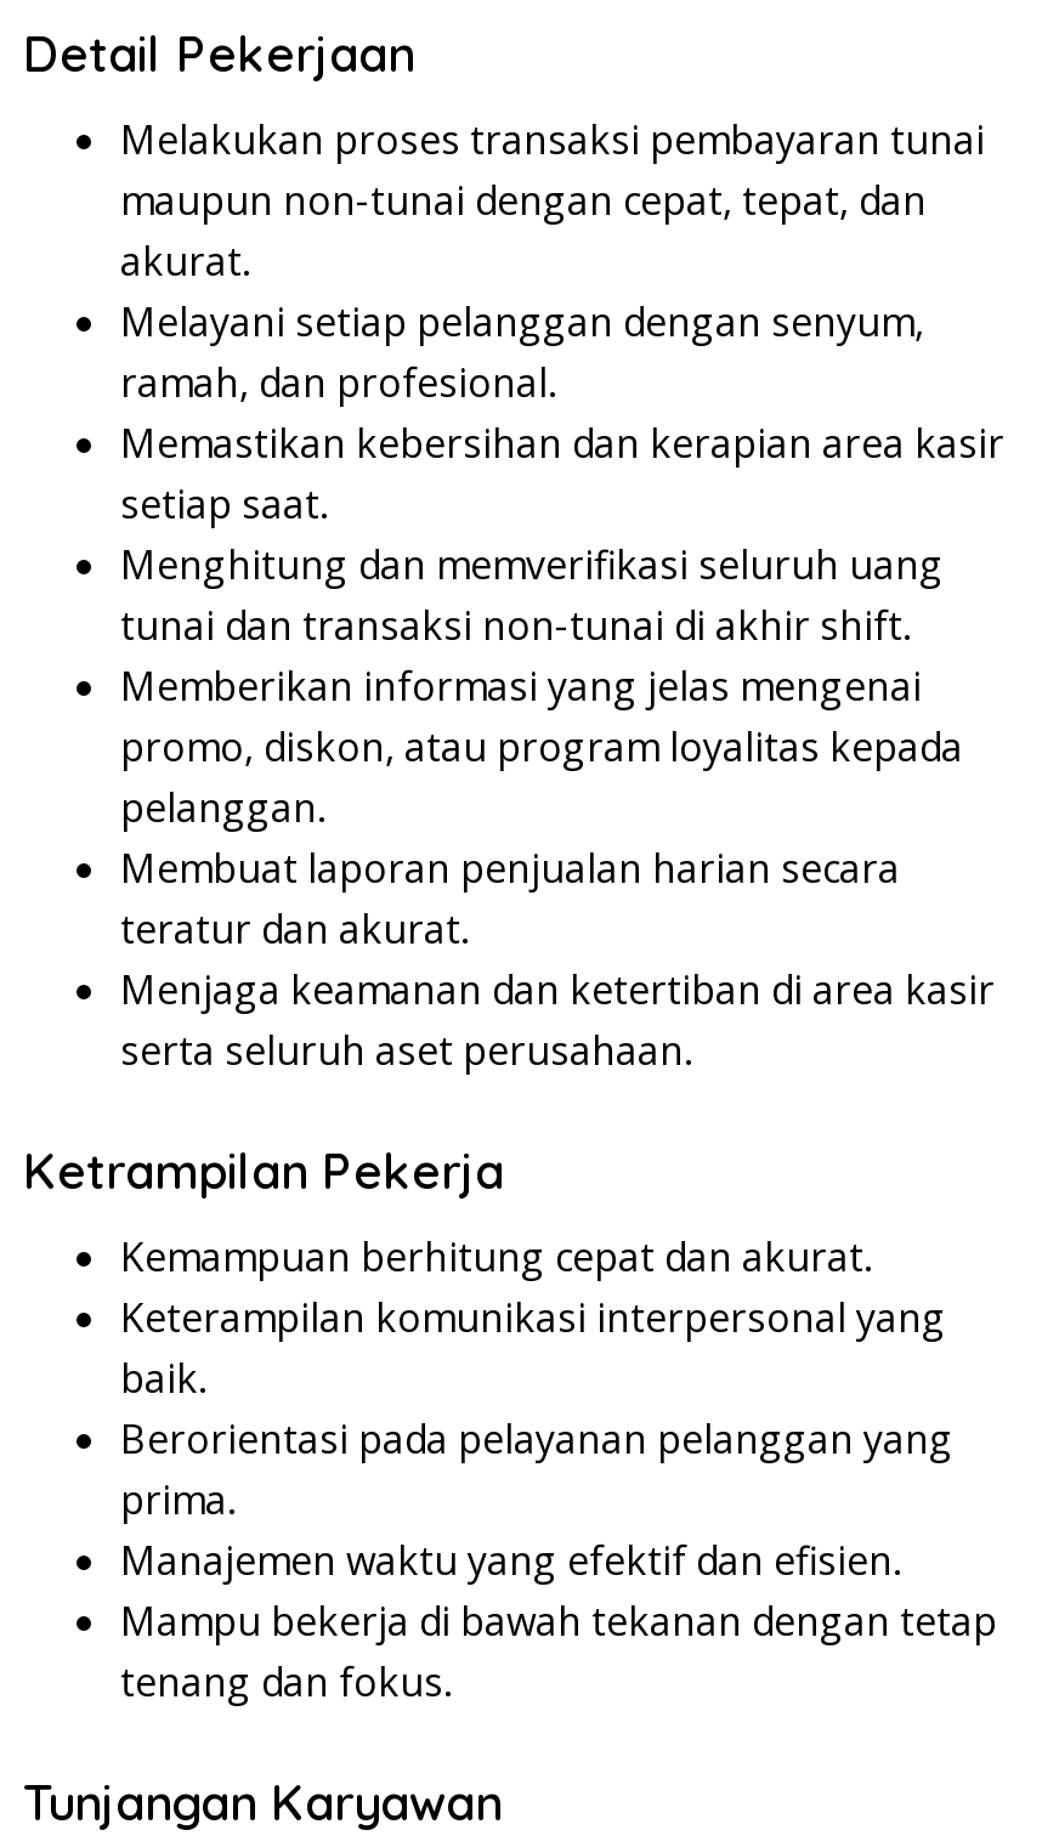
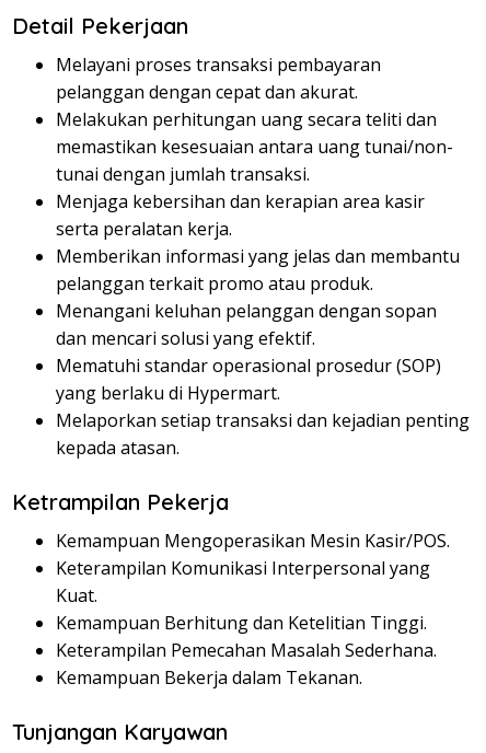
[120,112,1004,1076] Melakukan proses transaksi pembayaran tunai | maupun non-tunai dengan cepat, tepat, dan | akurat. | Melayani setiap pelanggan dengan senyum, | ramah, dan profesional. | Memastikan kebersihan dan kerapian area kasir | setiap saat. | Menghitung dan memverifikasi seluruh uang | tunai dan transaksi non-tunai di akhir shift. | Memberikan informasi yang jelas mengenai | promo, diskon, atau program loyalitas kepada | pelanggan. | Membuat laporan penjualan harian secara | teratur dan akurat. | Menjaga keamanan dan ketertiban di area kasir | serta seluruh aset perusahaan. -> [56,52,470,459] Melayani proses transaksi pembayaran | pelanggan dengan cepat dan akurat. | Melakukan perhitungan uang secara teliti dan | memastikan kesesuaian antara uang tunai/non- | tunai dengan jumlah transaksi. | Menjaga kebersihan dan kerapian area kasir | serta peralatan kerja. | Memberikan informasi yang jelas dan membantu | pelanggan terkait promo atau produk. | Menangani keluhan pelanggan dengan sopan | dan mencari solusi yang efektif. | Mematuhi standar operasional prosedur (SOP) | yang berlaku di Hypermart. | Melaporkan setiap transaksi dan kejadian penting | kepada atasan.
[120,1229,997,1708] Kemampuan berhitung cepat dan akurat. | Keterampilan komunikasi interpersonal yang | baik. | Berorientasi pada pelayanan pelanggan yang | prima. | Manajemen waktu yang efektif dan efisien. | Mampu bekerja di bawah tekanan dengan tetap | tenang dan fokus. -> [56,528,450,689] Kemampuan Mengoperasikan Mesin Kasir/POS. | Keterampilan Komunikasi Interpersonal yang | Kuat. | Kemampuan Berhitung dan Ketelitian Tinggi. | Keterampilan Pemecahan Masalah Sederhana. | Kemampuan Bekerja dalam Tekanan.

